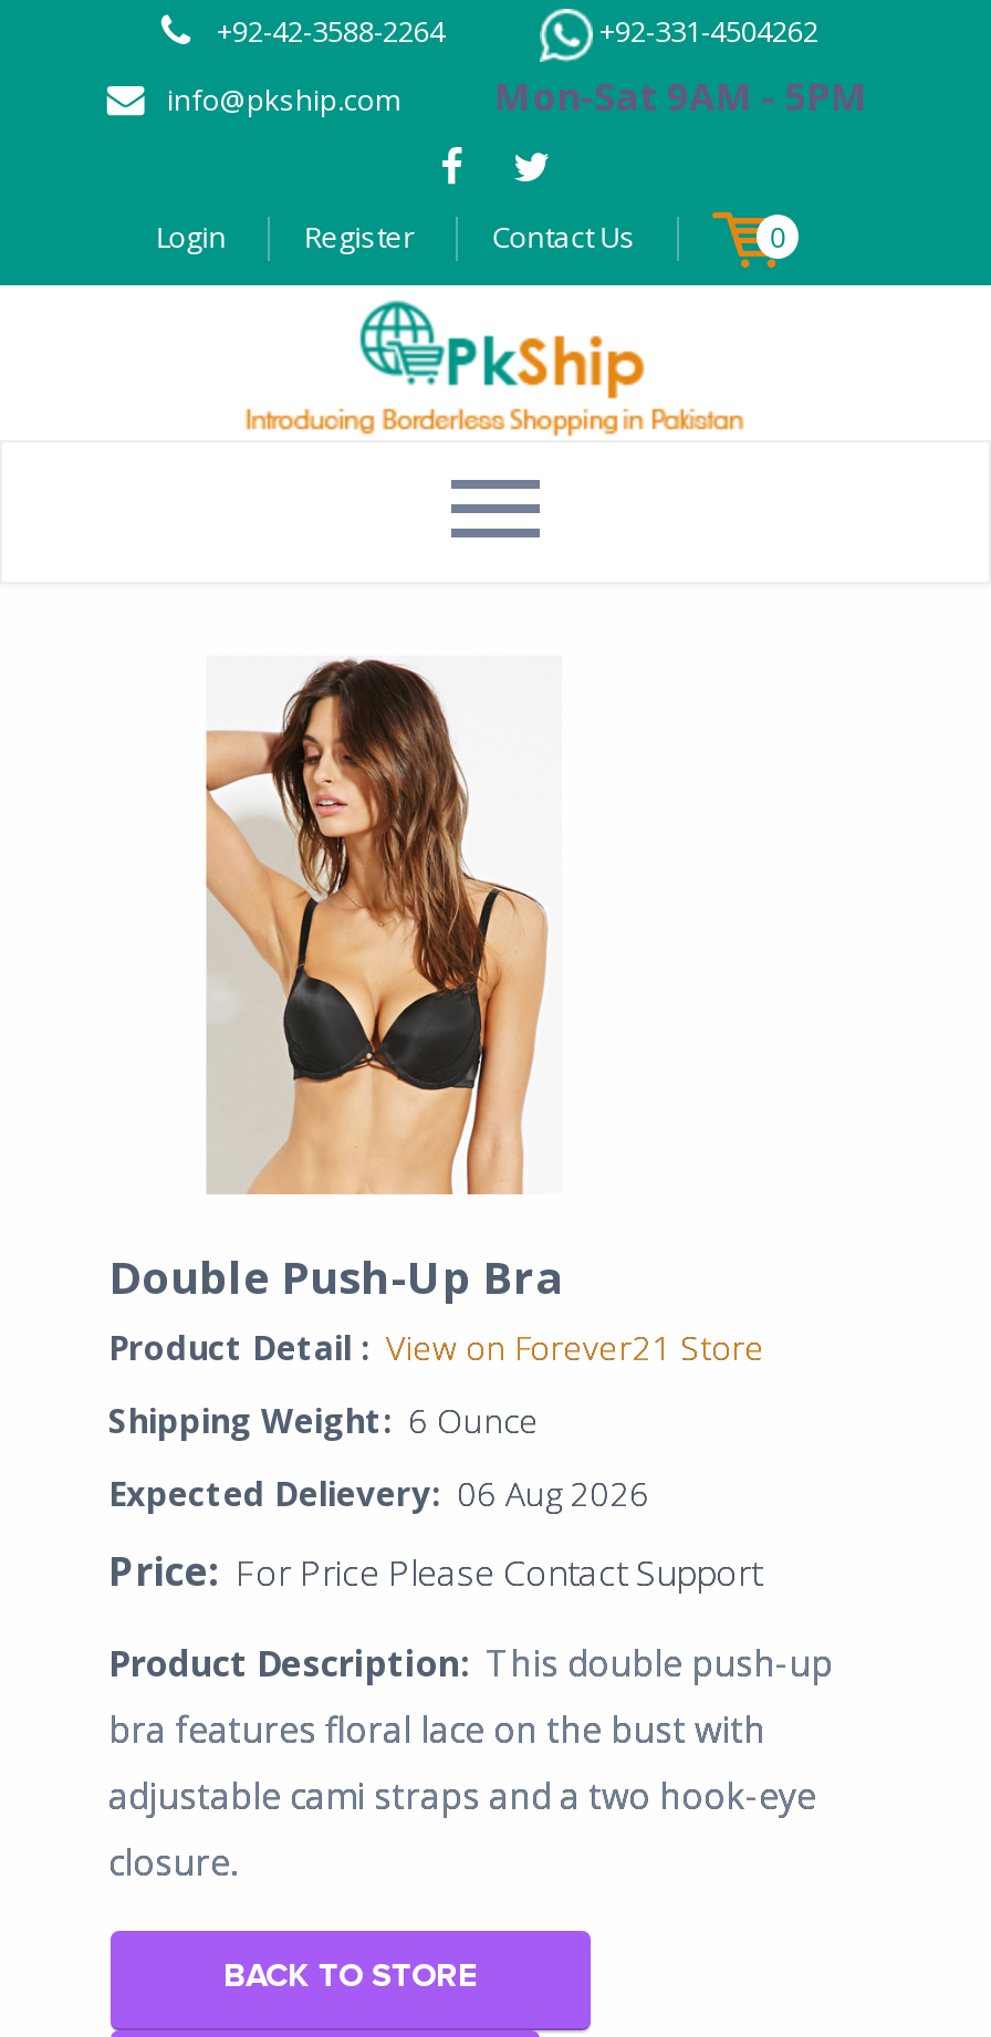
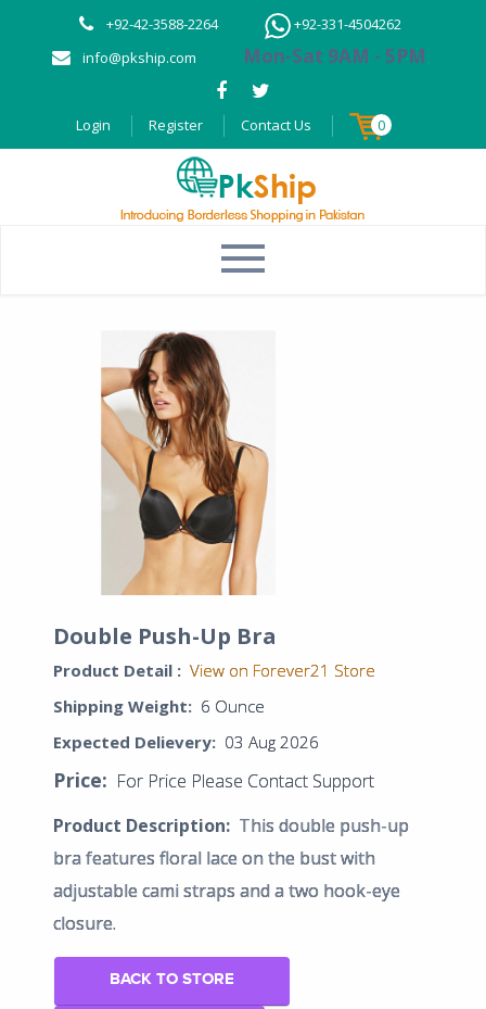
[108,1471,649,1515] Expected Delievery: 06 Aug 2026 -> [53,731,318,753] Expected Delievery: 03 Aug 2026

